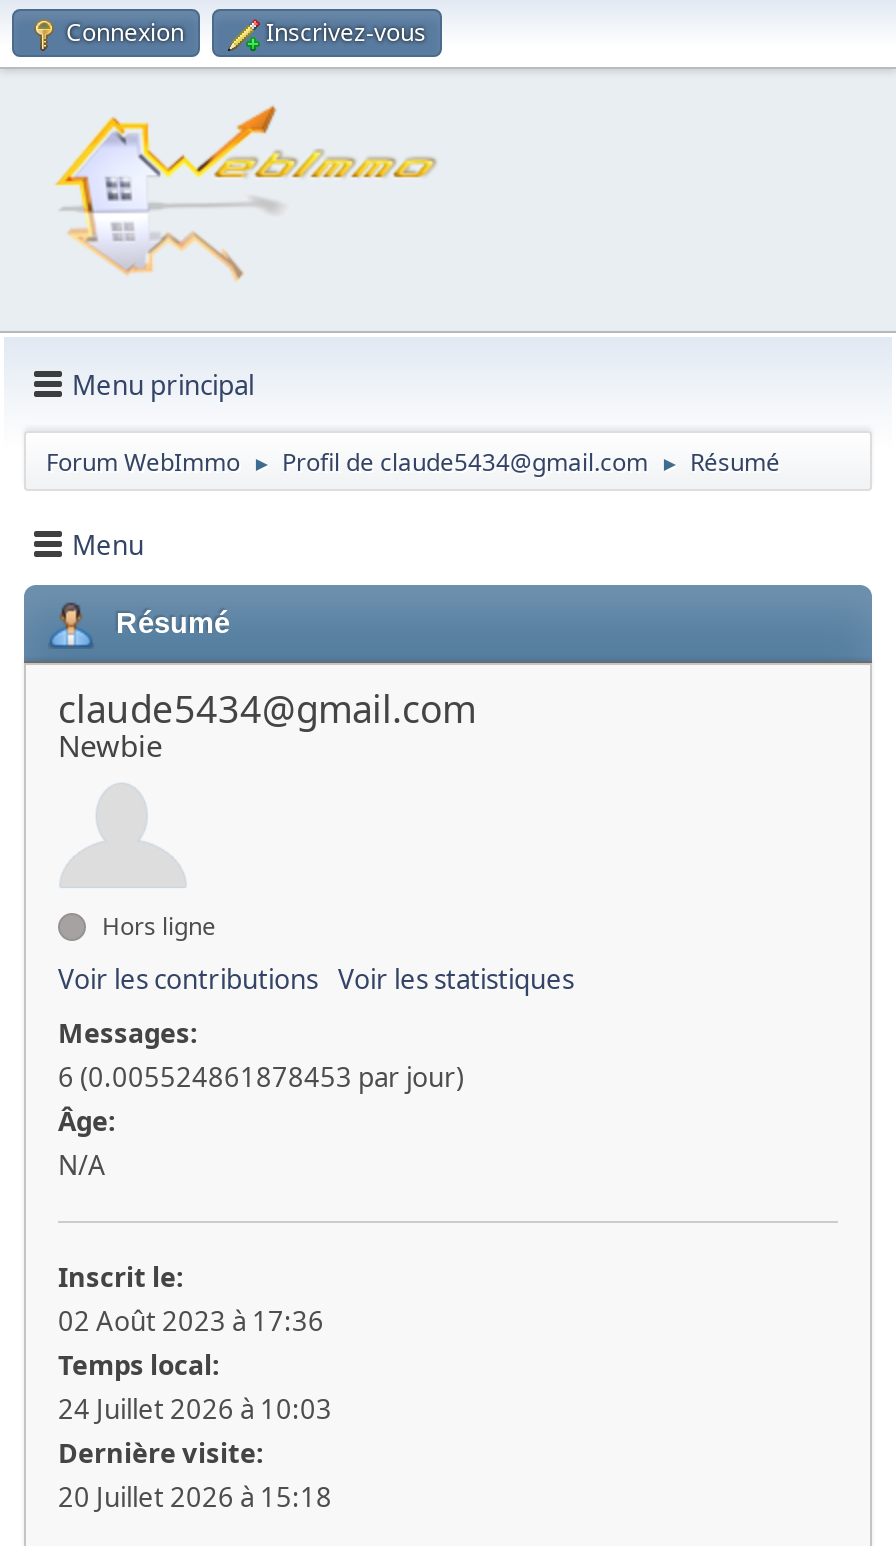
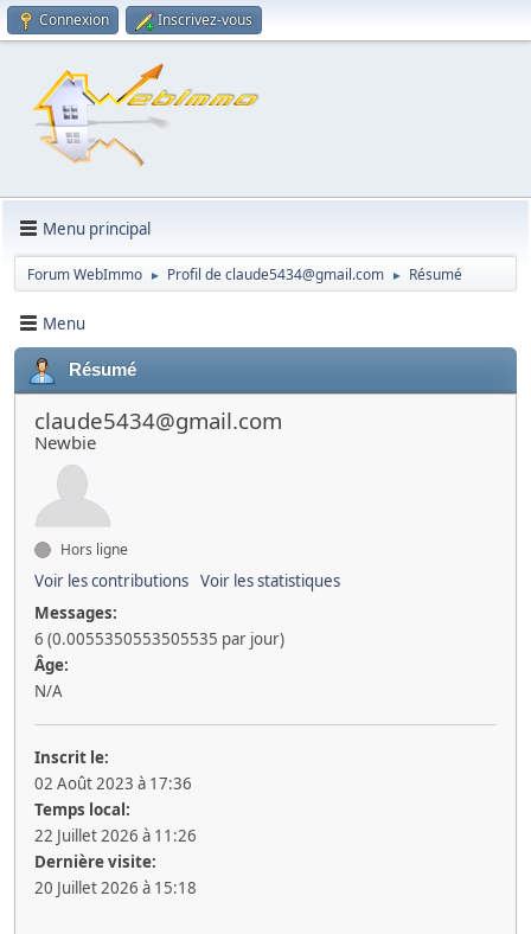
[58,1059,464,1095] 6 (0.005524861878453 par jour) -> [34,628,284,650] 6 (0.0055350553505535 par jour)
[58,1391,332,1427] 24 Juillet 2026 à 10:03 -> [34,825,197,846] 22 Juillet 2026 à 11:26

